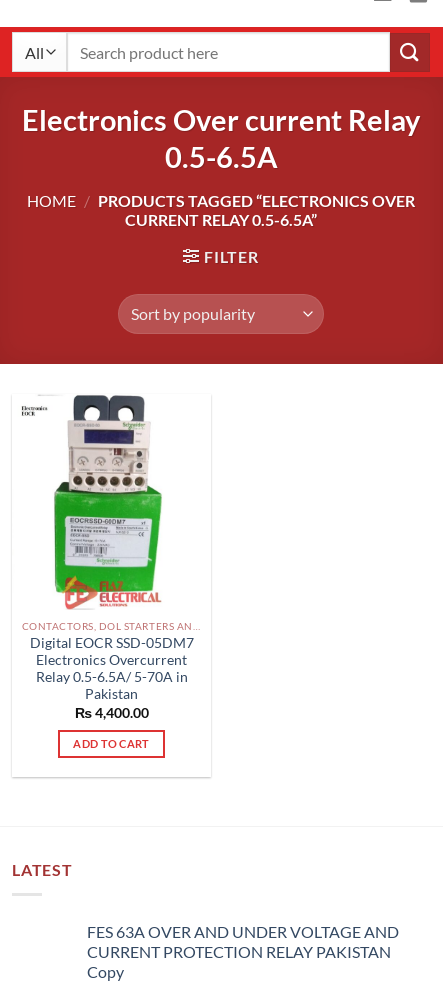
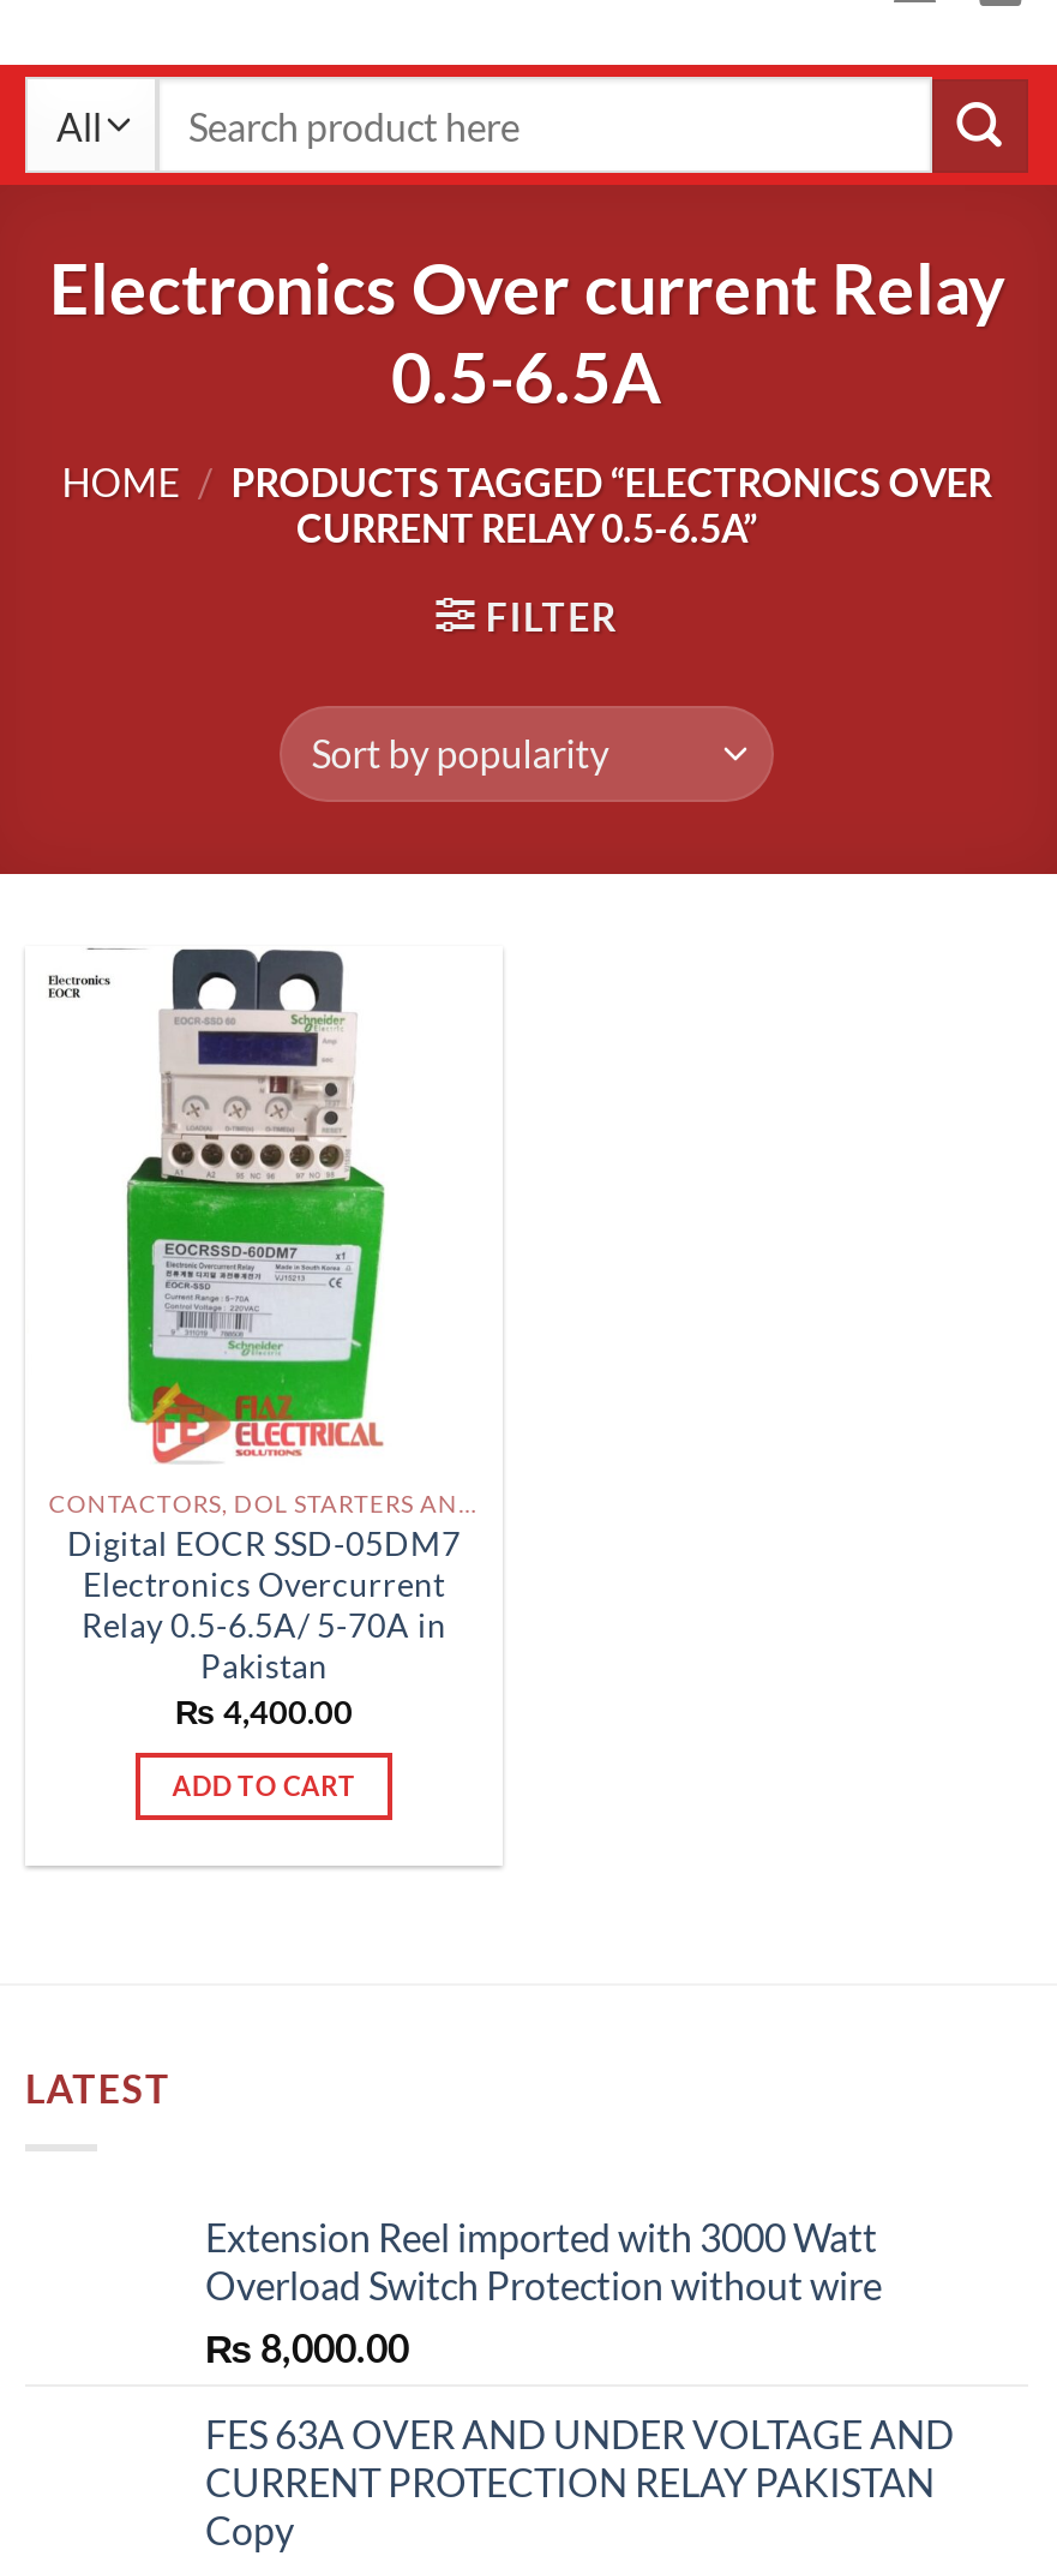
none -> [205,2213,882,2369] Extension Reel imported with 3000 Watt | Overload Switch Protection without wire | ₨ 8,000.00

